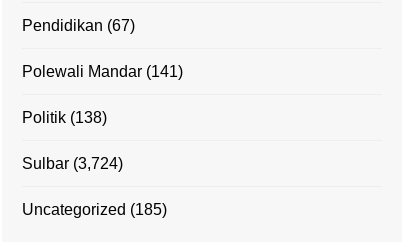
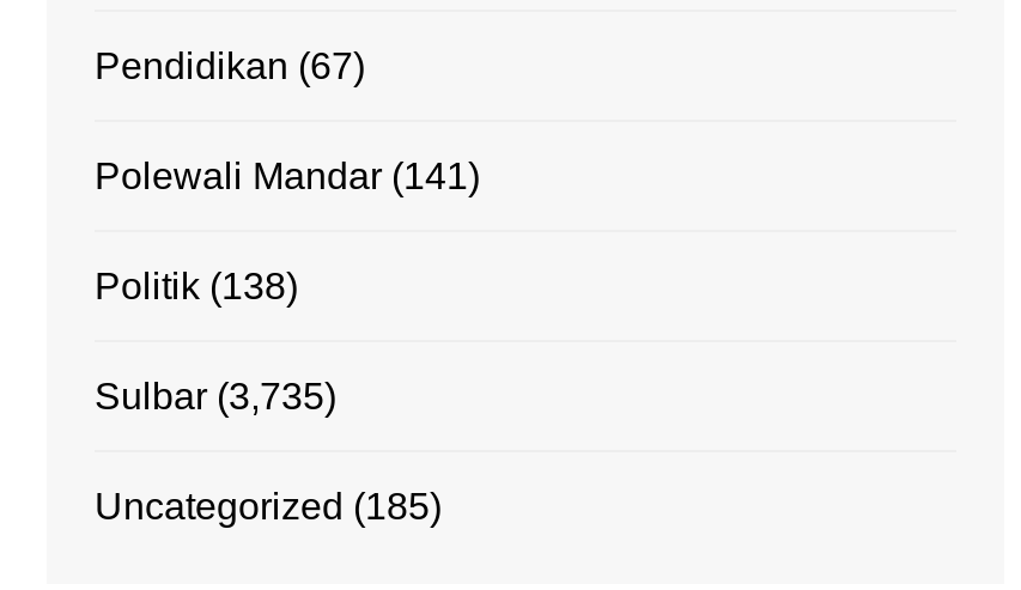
[22,155,123,172] Sulbar (3,724) -> [95,376,336,417] Sulbar (3,735)

